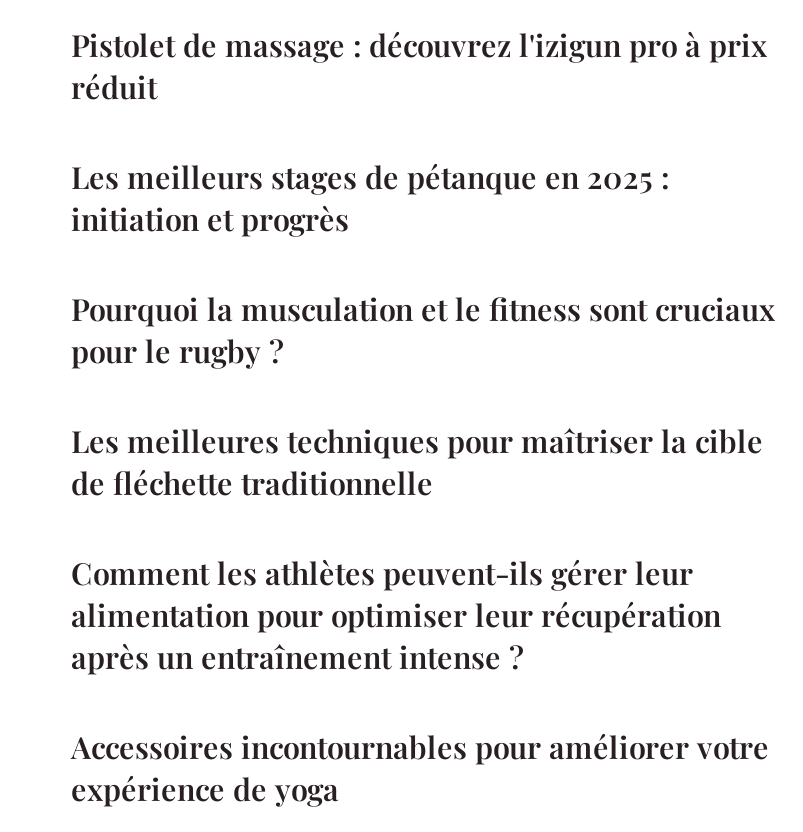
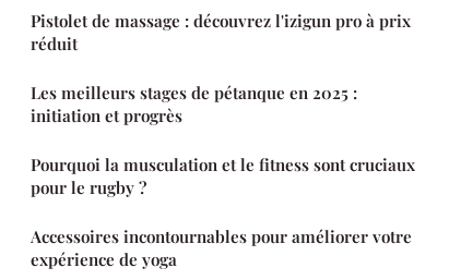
[71,421,763,677] Les meilleures techniques pour maîtriser la cible | de fléchette traditionnelle | Comment les athlètes peuvent-ils gérer leur | alimentation pour optimiser leur récupération | après un entraînement intense ? -> none

